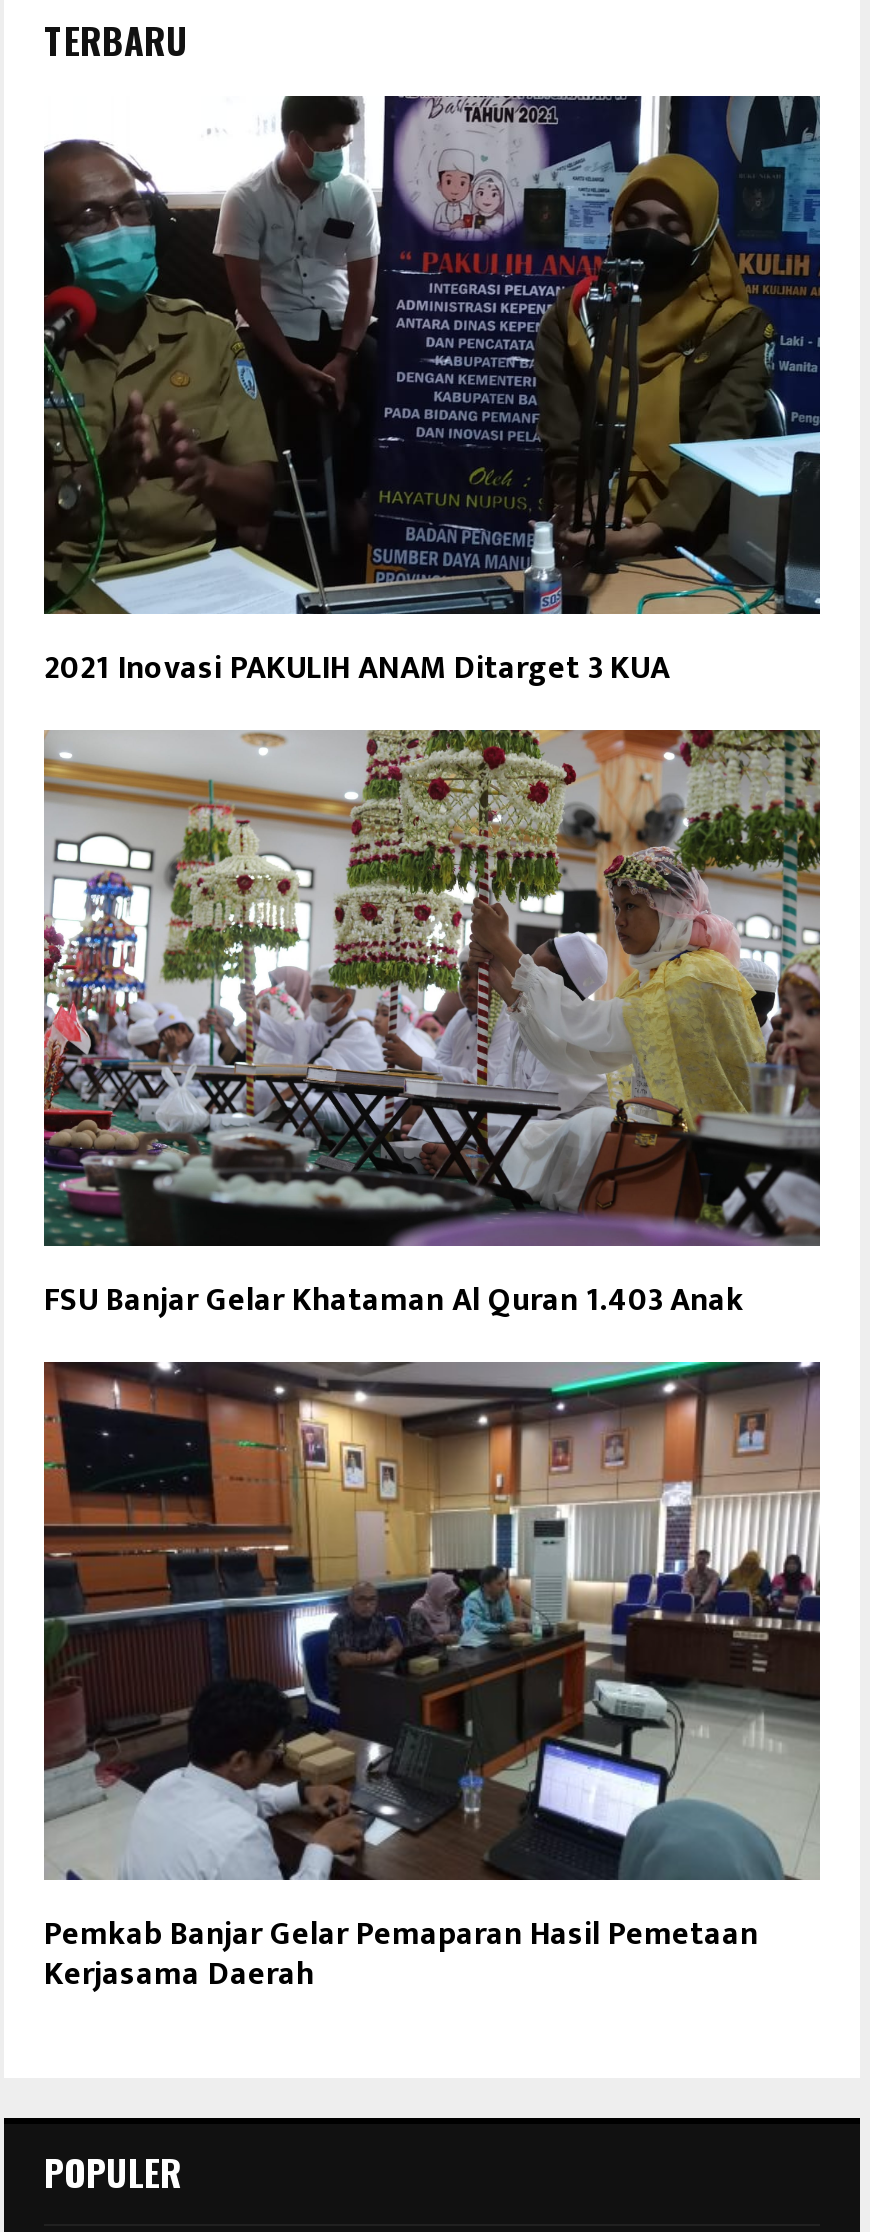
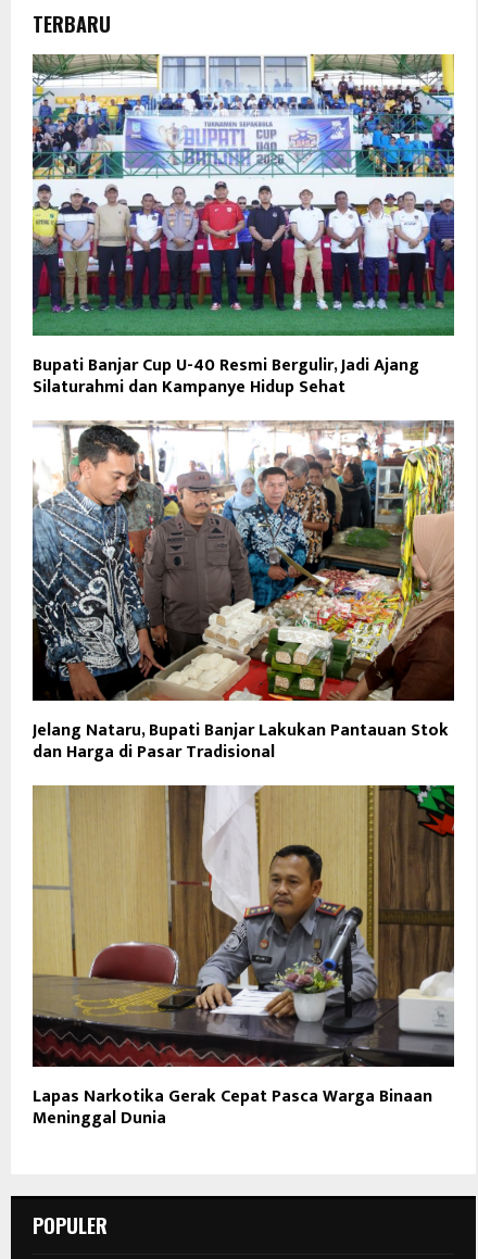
[42,94,822,696] [image] | 2021 Inovasi PAKULIH ANAM Ditarget 3 KUA -> [32,53,455,402] [image] | Bupati Banjar Cup U-40 Resmi Bergulir, Jadi Ajang | Silaturahmi dan Kampanye Hidup Sehat
[42,728,822,1329] [image] | FSU Banjar Gelar Khataman Al Quran 1.403 Anak -> [33,419,454,767] [image] | Jelang Nataru, Bupati Banjar Lakukan Pantauan Stok | dan Harga di Pasar Tradisional
[42,1384,822,2002] [image] | Pemkab Banjar Gelar Pemaparan Hasil Pemetaan | Kerjasama Daerah -> [32,784,455,1133] [image] | Lapas Narkotika Gerak Cepat Pasca Warga Binaan | Meninggal Dunia

